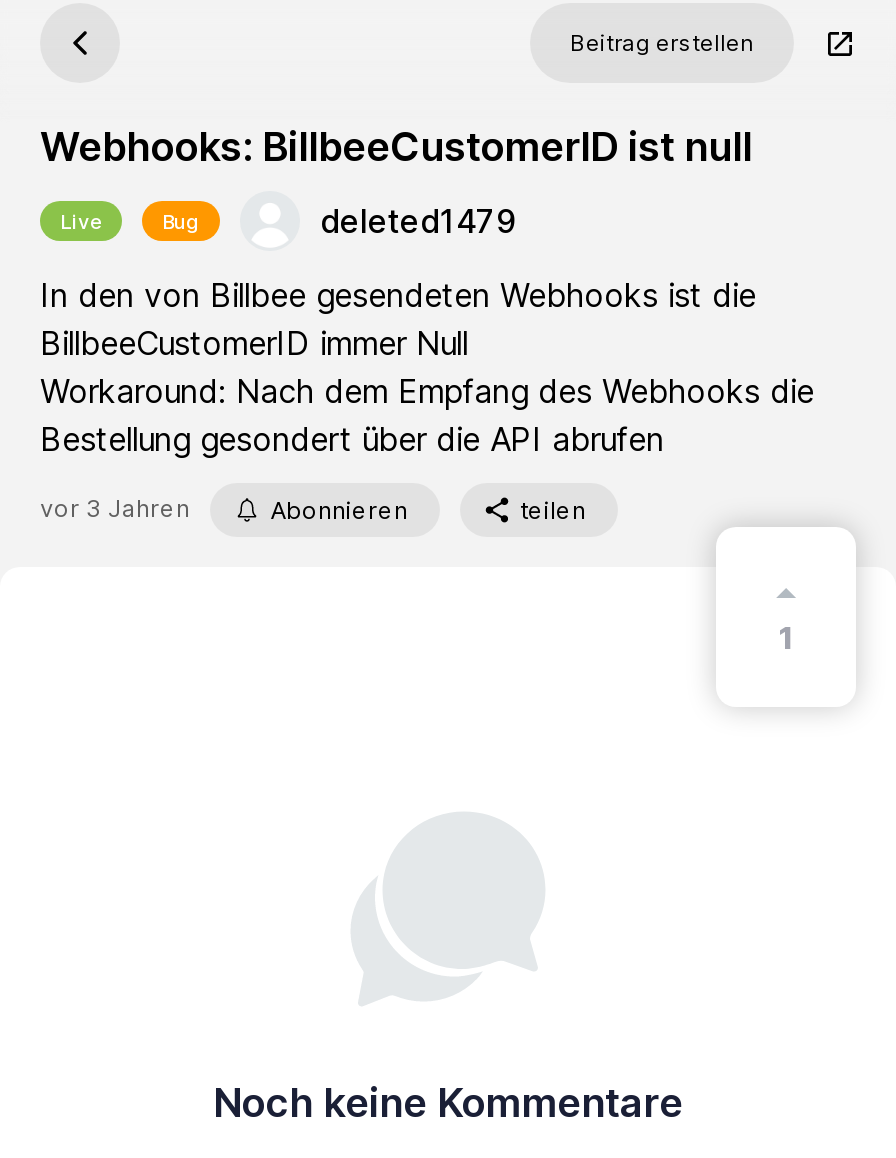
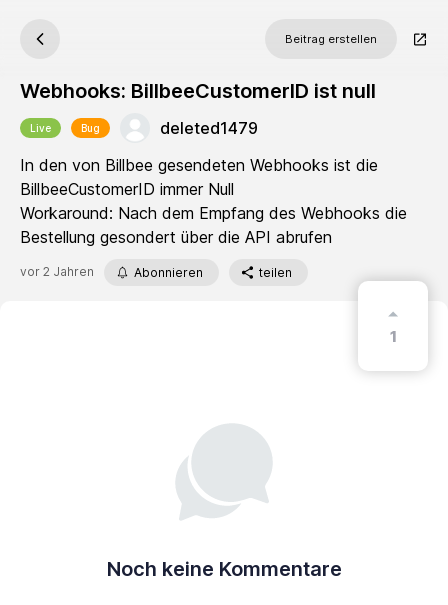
[40,493,190,523] vor 3 Jahren -> [20,264,94,279] vor 2 Jahren

